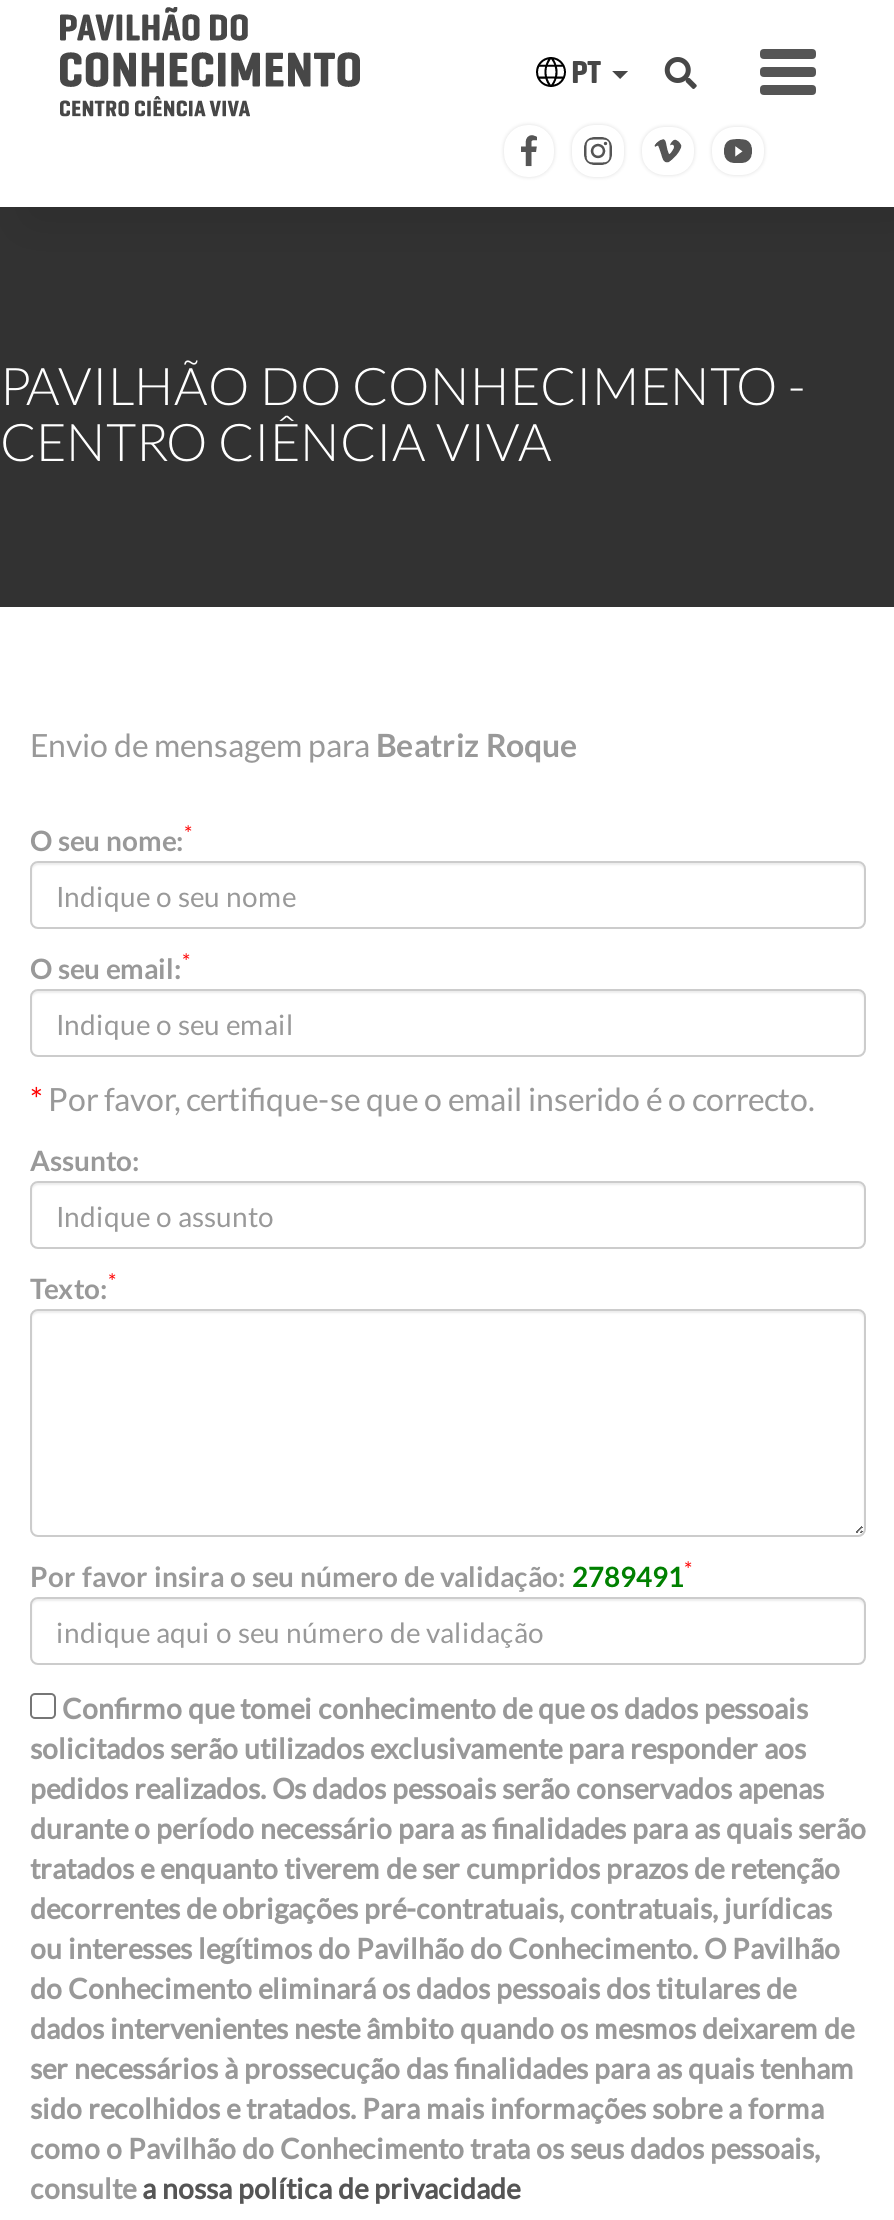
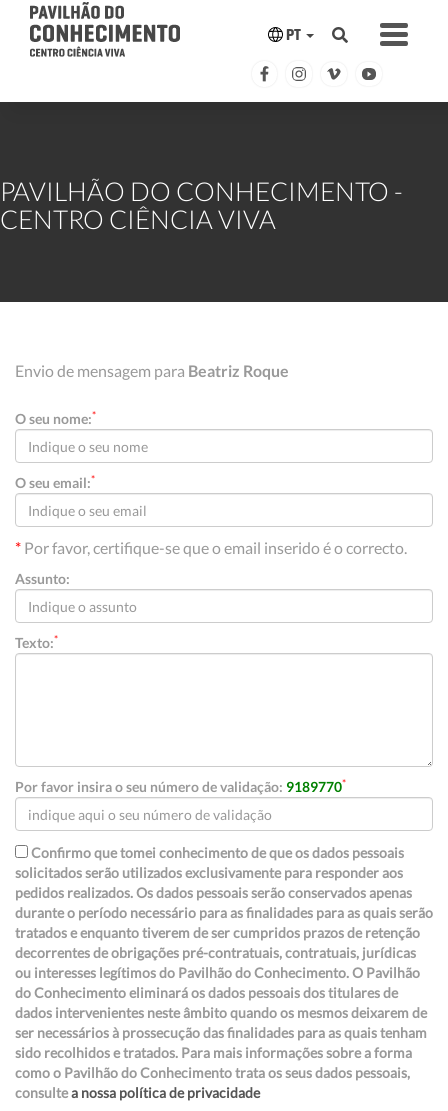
[30,1557,692,1593] Por favor insira o seu número de validação: 2789491* -> [15,777,346,795] Por favor insira o seu número de validação: 9189770*

